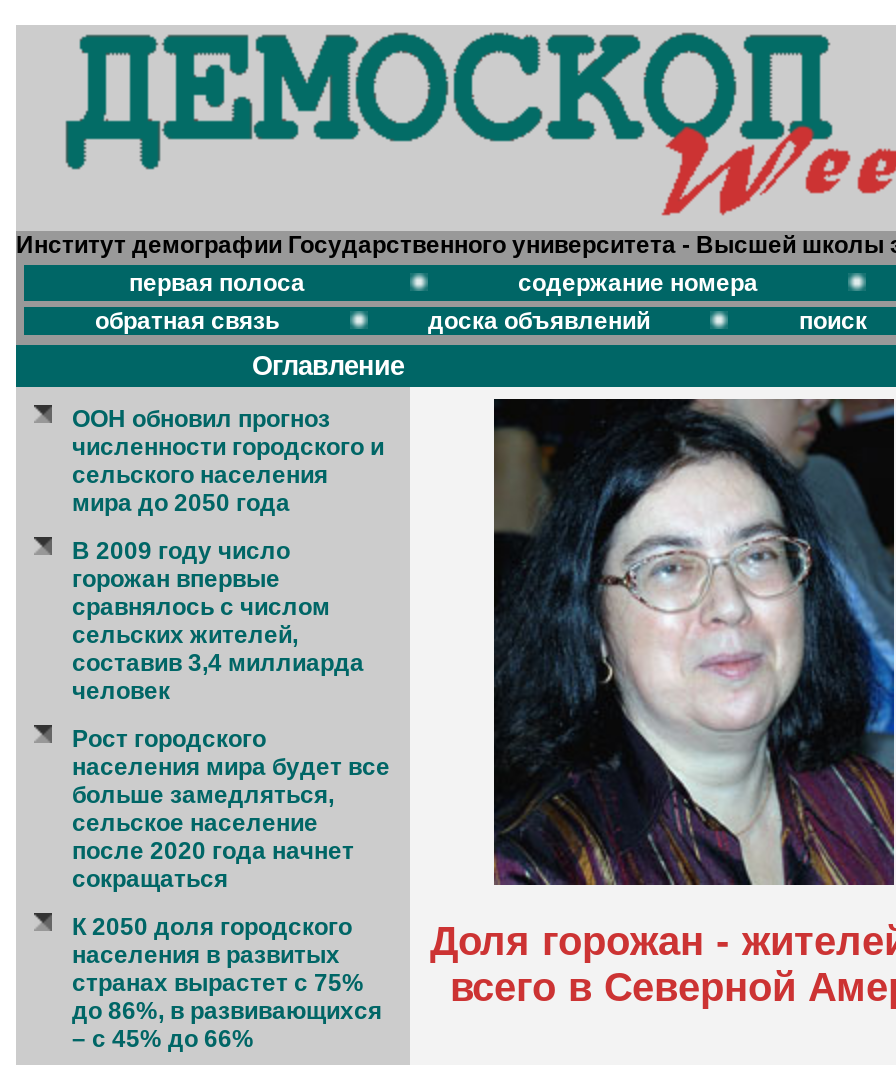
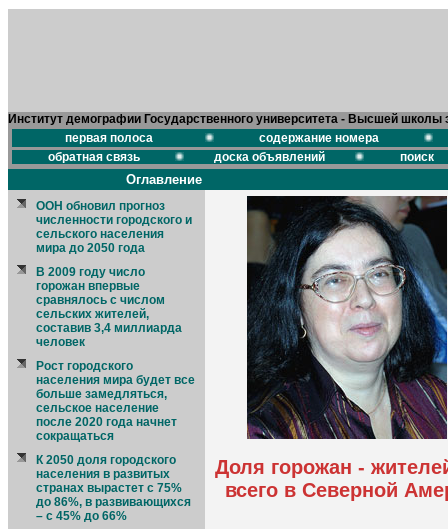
[64,31,890,217] [image] -> none

